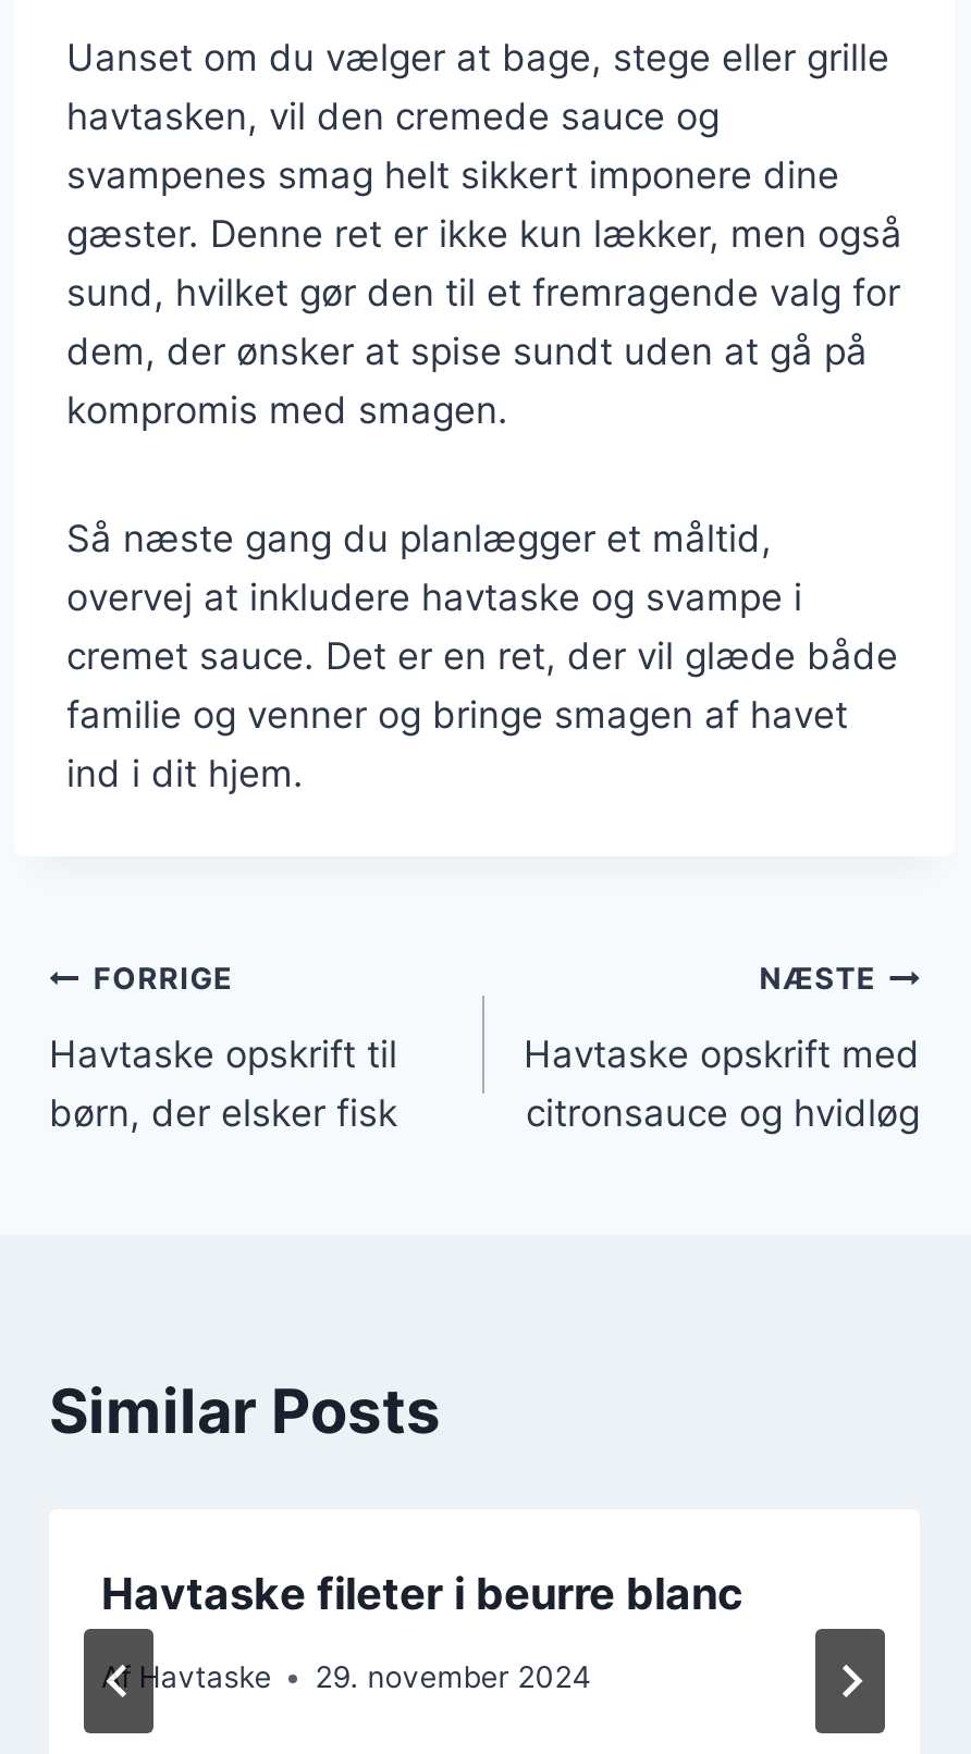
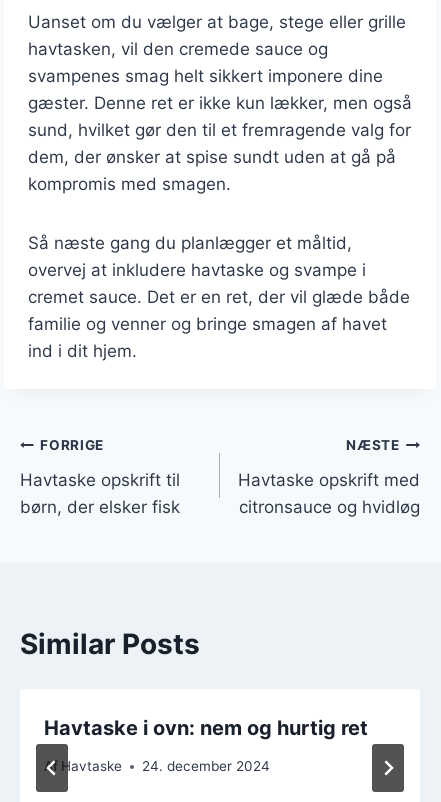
[101,1567,743,1619] Havtaske fileter i beurre blanc -> [44,715,368,739] Havtaske i ovn: nem og hurtig ret
[315,1660,592,1694] 29. november 2024 -> [142,758,270,774] 24. december 2024

